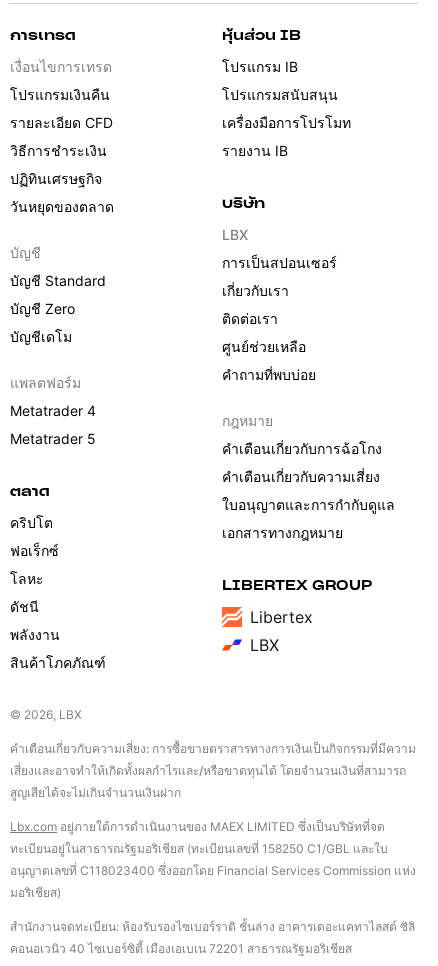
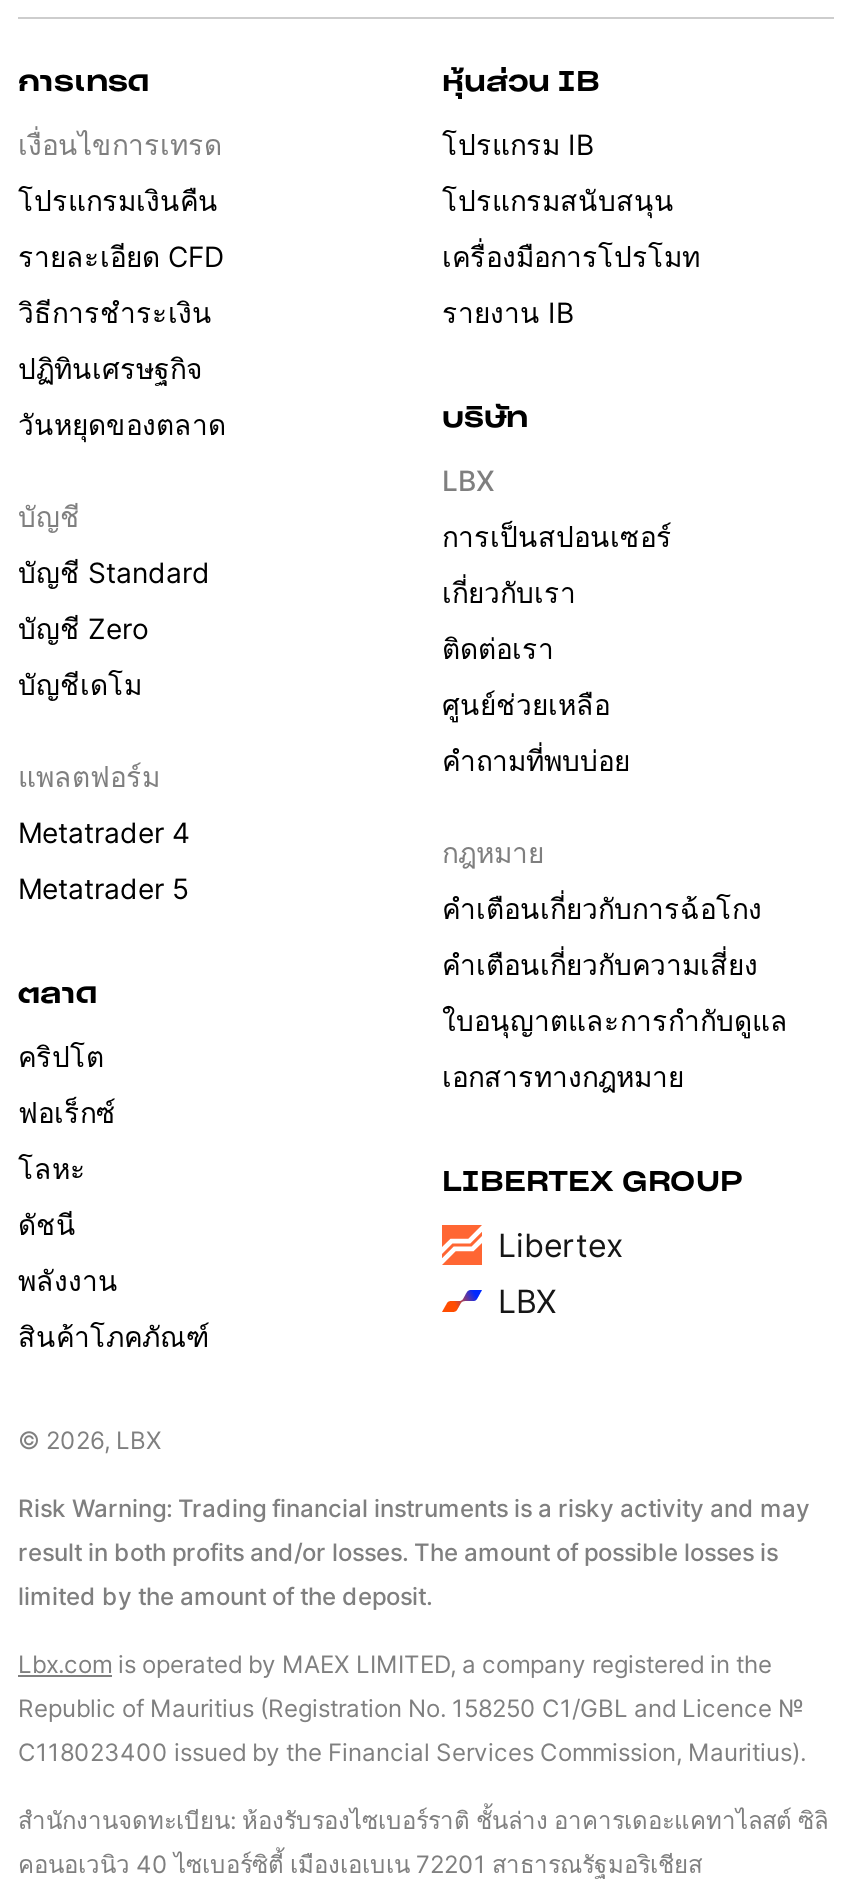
[10,741,416,900] คำเตือนเกี่ยวกับความเสี่ยง: การซื้อขายตราสารทางการเงินเป็นกิจกรรมที่มีความ | เสี่ยงและอาจทำให้เกิดทั้งผลกำไรและ/หรือขาดทุนได้ โดยจำนวนเงินที่สามารถ | สูญเสียได้จะไม่เกินจำนวนเงินฝาก | Lbx.comอยู่ภายใต้การดำเนินงานของ MAEX LIMITED ซึ่งเป็นบริษัทที่จด | ทะเบียนอยู่ในสาธารณรัฐมอริเชียส (ทะเบียนเลขที่ 158250 C1/GBL และใบ | อนุญาตเลขที่ С118023400 ซึ่งออกโดย Financial Services Commission แห่ง | มอริเชียส) -> [18,1492,810,1766] Risk Warning: Trading financial instruments is a risky activity and may | result in both profits and/or losses. The amount of possible losses is | limited by the amount of the deposit. | Lbx.com is operated by MAEX LIMITED, a company registered in the | Republic of Mauritius (Registration No. 158250 C1/GBL and Licence № | С118023400 issued by the Financial Services Commission, Mauritius).

